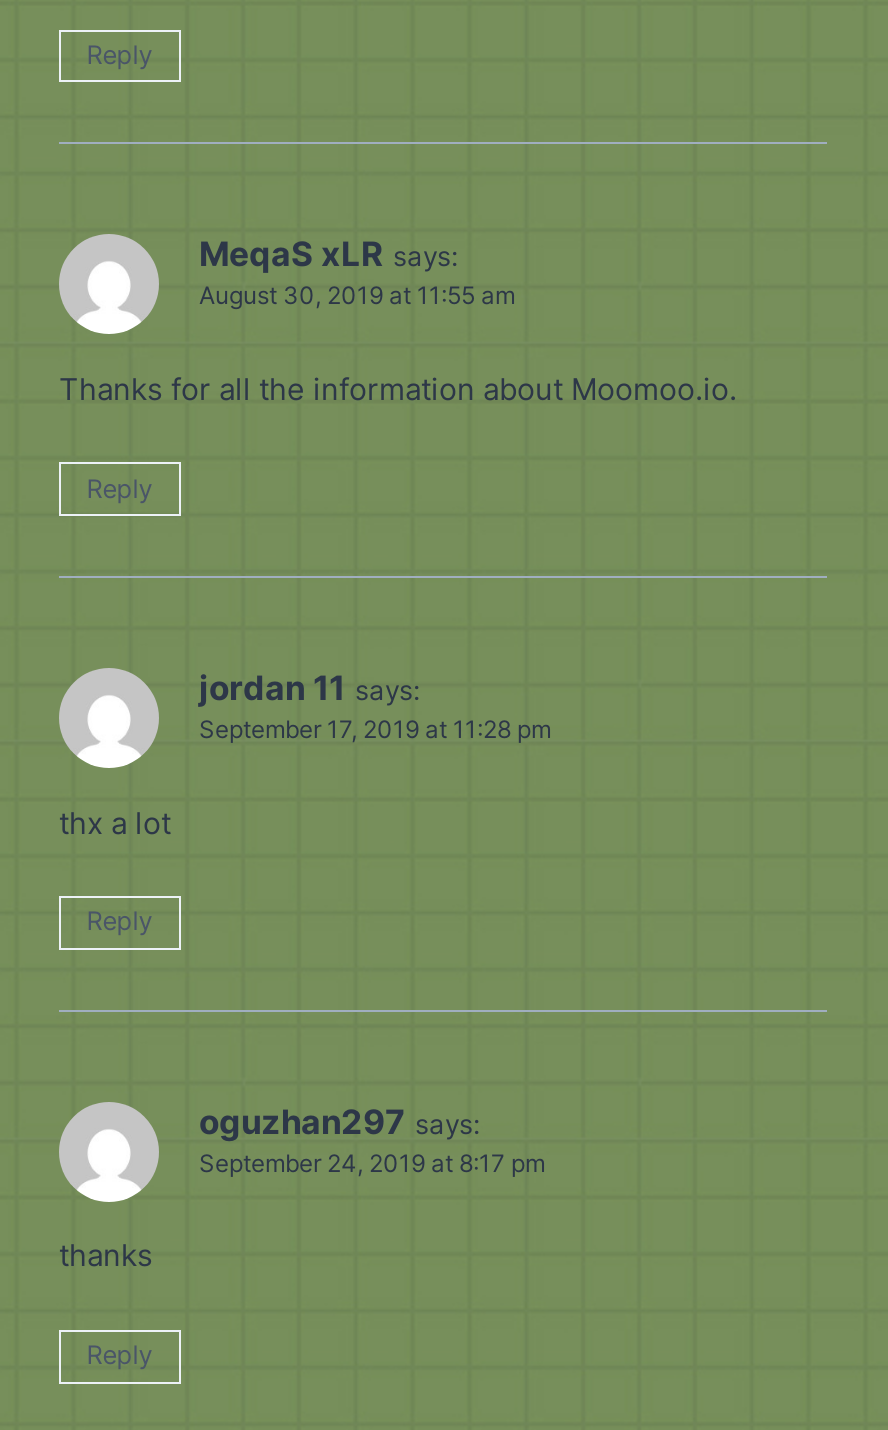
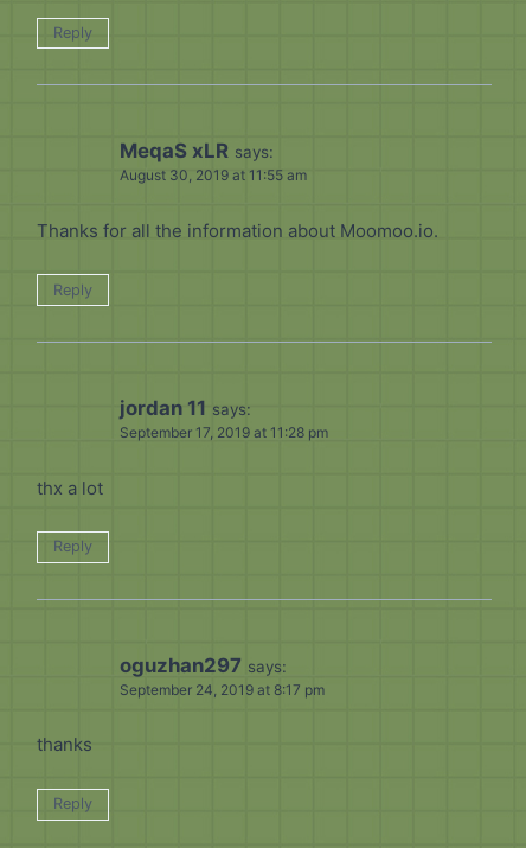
[57,232,161,336] [image] -> none
[57,666,161,770] [image] -> none
[57,1100,161,1204] [image] -> none

